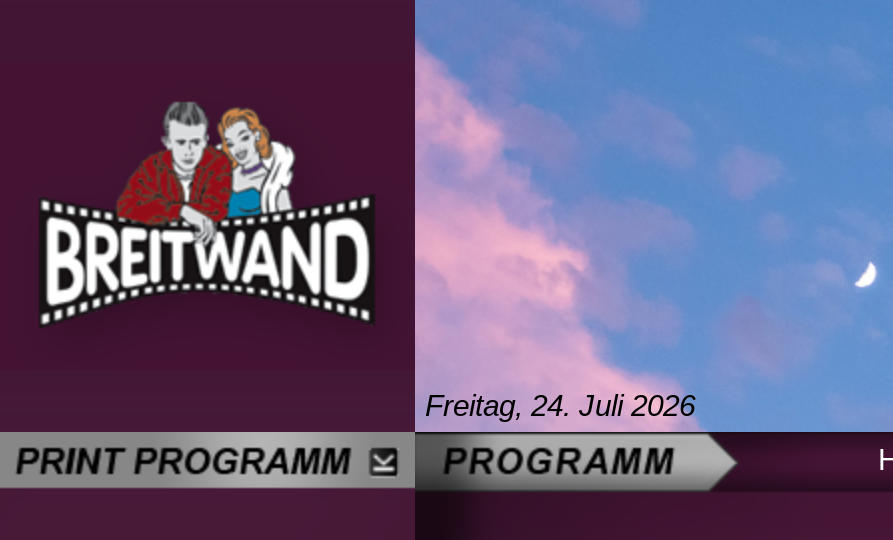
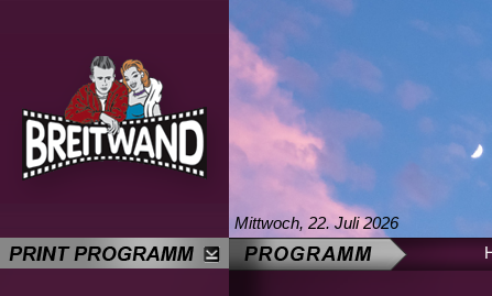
[425,388,695,422] Freitag, 24. Juli 2026 -> [234,213,398,232] Mittwoch, 22. Juli 2026

